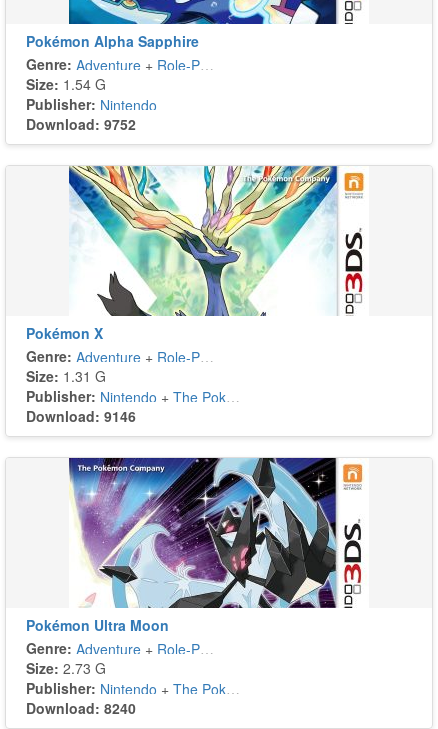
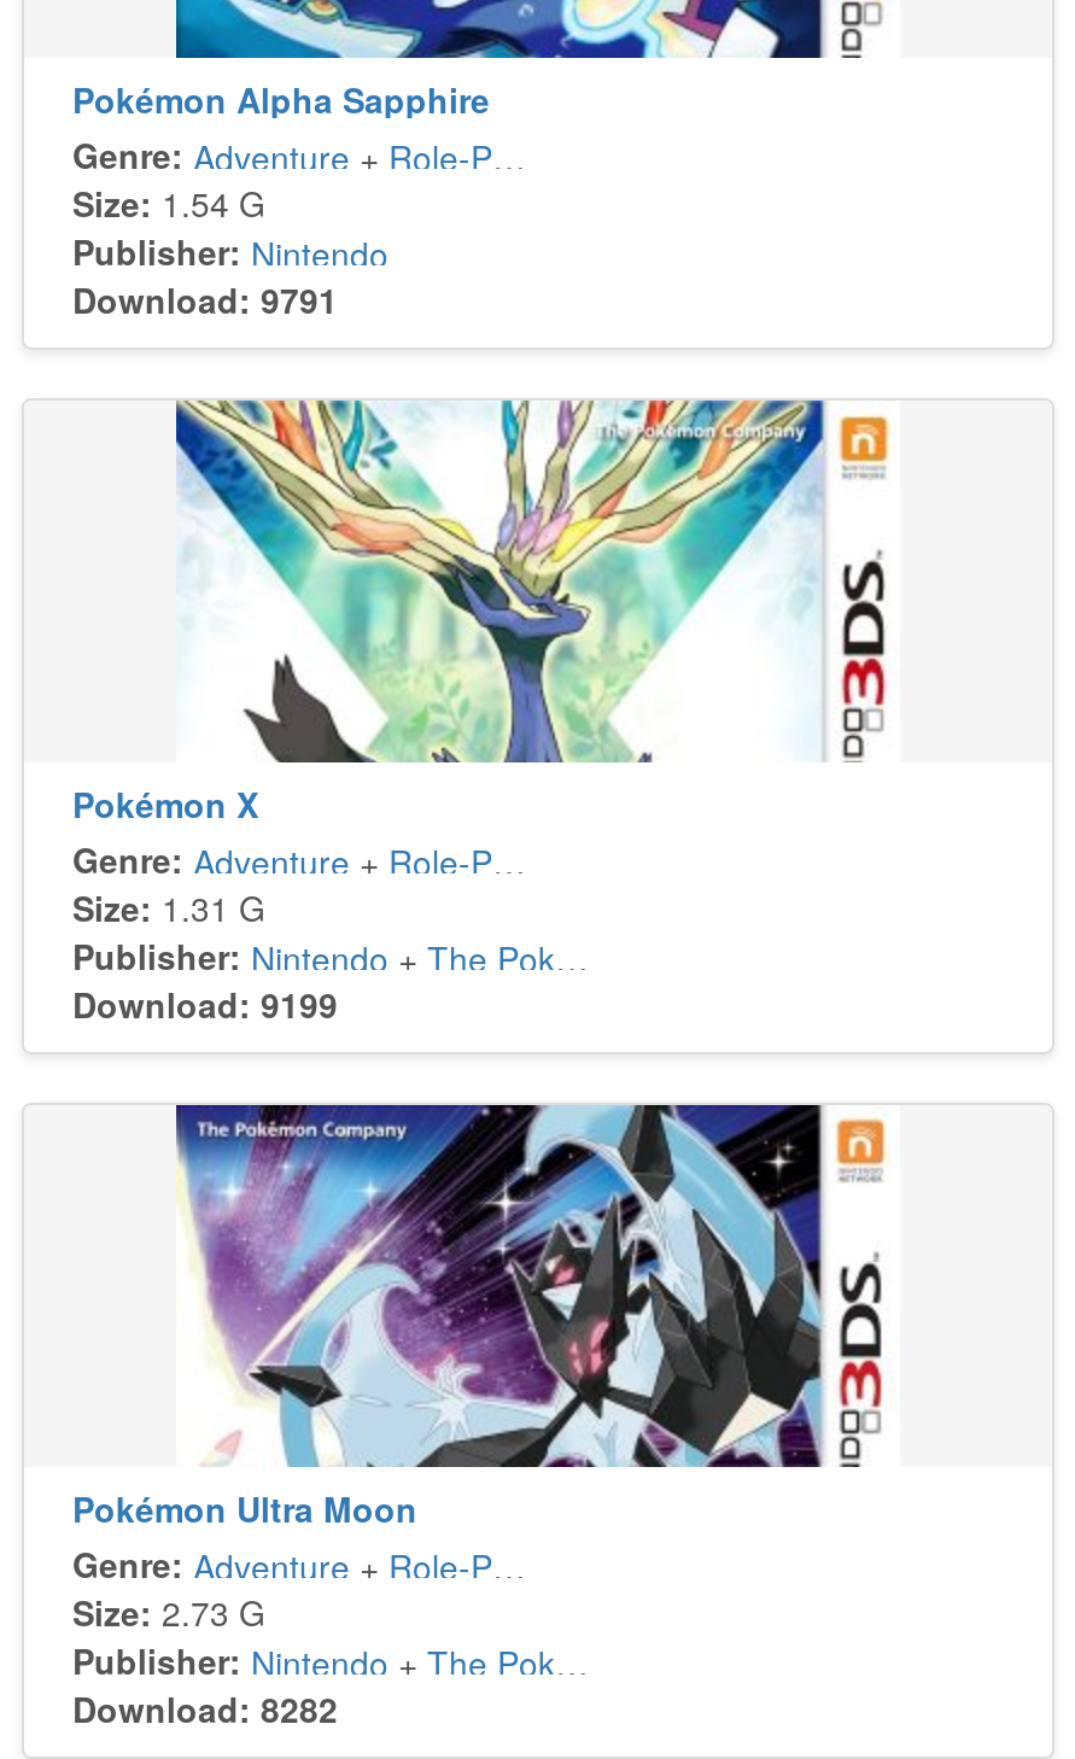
[26,114,136,134] Download: 9752 -> [72,276,338,324] Download: 9791
[26,406,136,426] Download: 9146 -> [72,980,338,1029] Download: 9199
[26,698,136,718] Download: 8240 -> [72,1685,338,1733] Download: 8282

